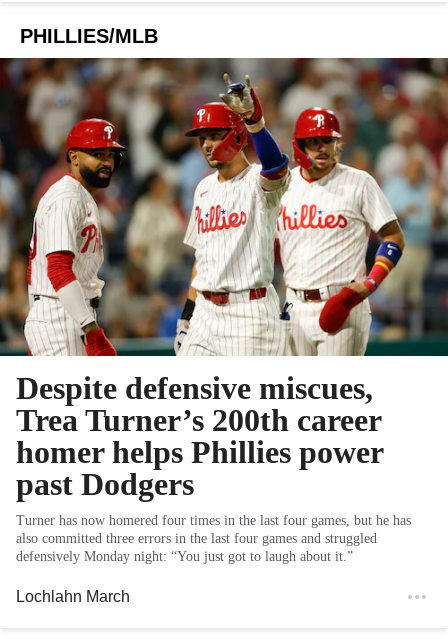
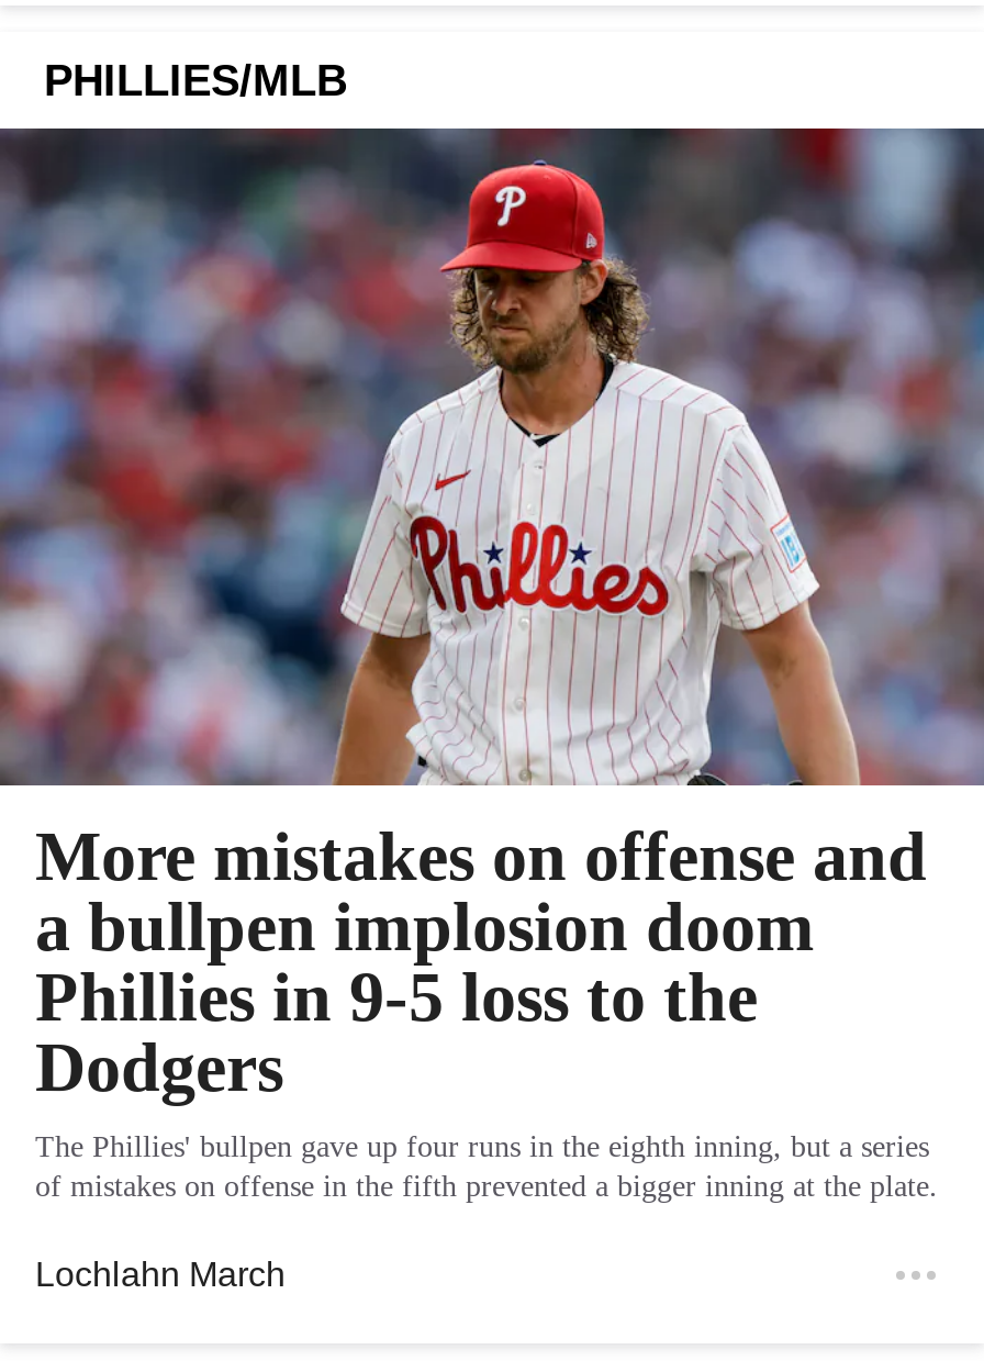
[3,57,445,564] [image] | Despite defensive miscues, | Trea Turner’s 200th career | homer helps Phillies power | past Dodgers | Turner has now homered four times in the last four games, but he has | also committed three errors in the last four games and struggled | defensively Monday night: “You just got to laugh about it.” -> [7,127,977,1202] [image] | More mistakes on offense and | a bullpen implosion doom | Phillies in 9-5 loss to the | Dodgers | The Phillies' bullpen gave up four runs in the eighth inning, but a series | of mistakes on offense in the fifth prevented a bigger inning at the plate.

